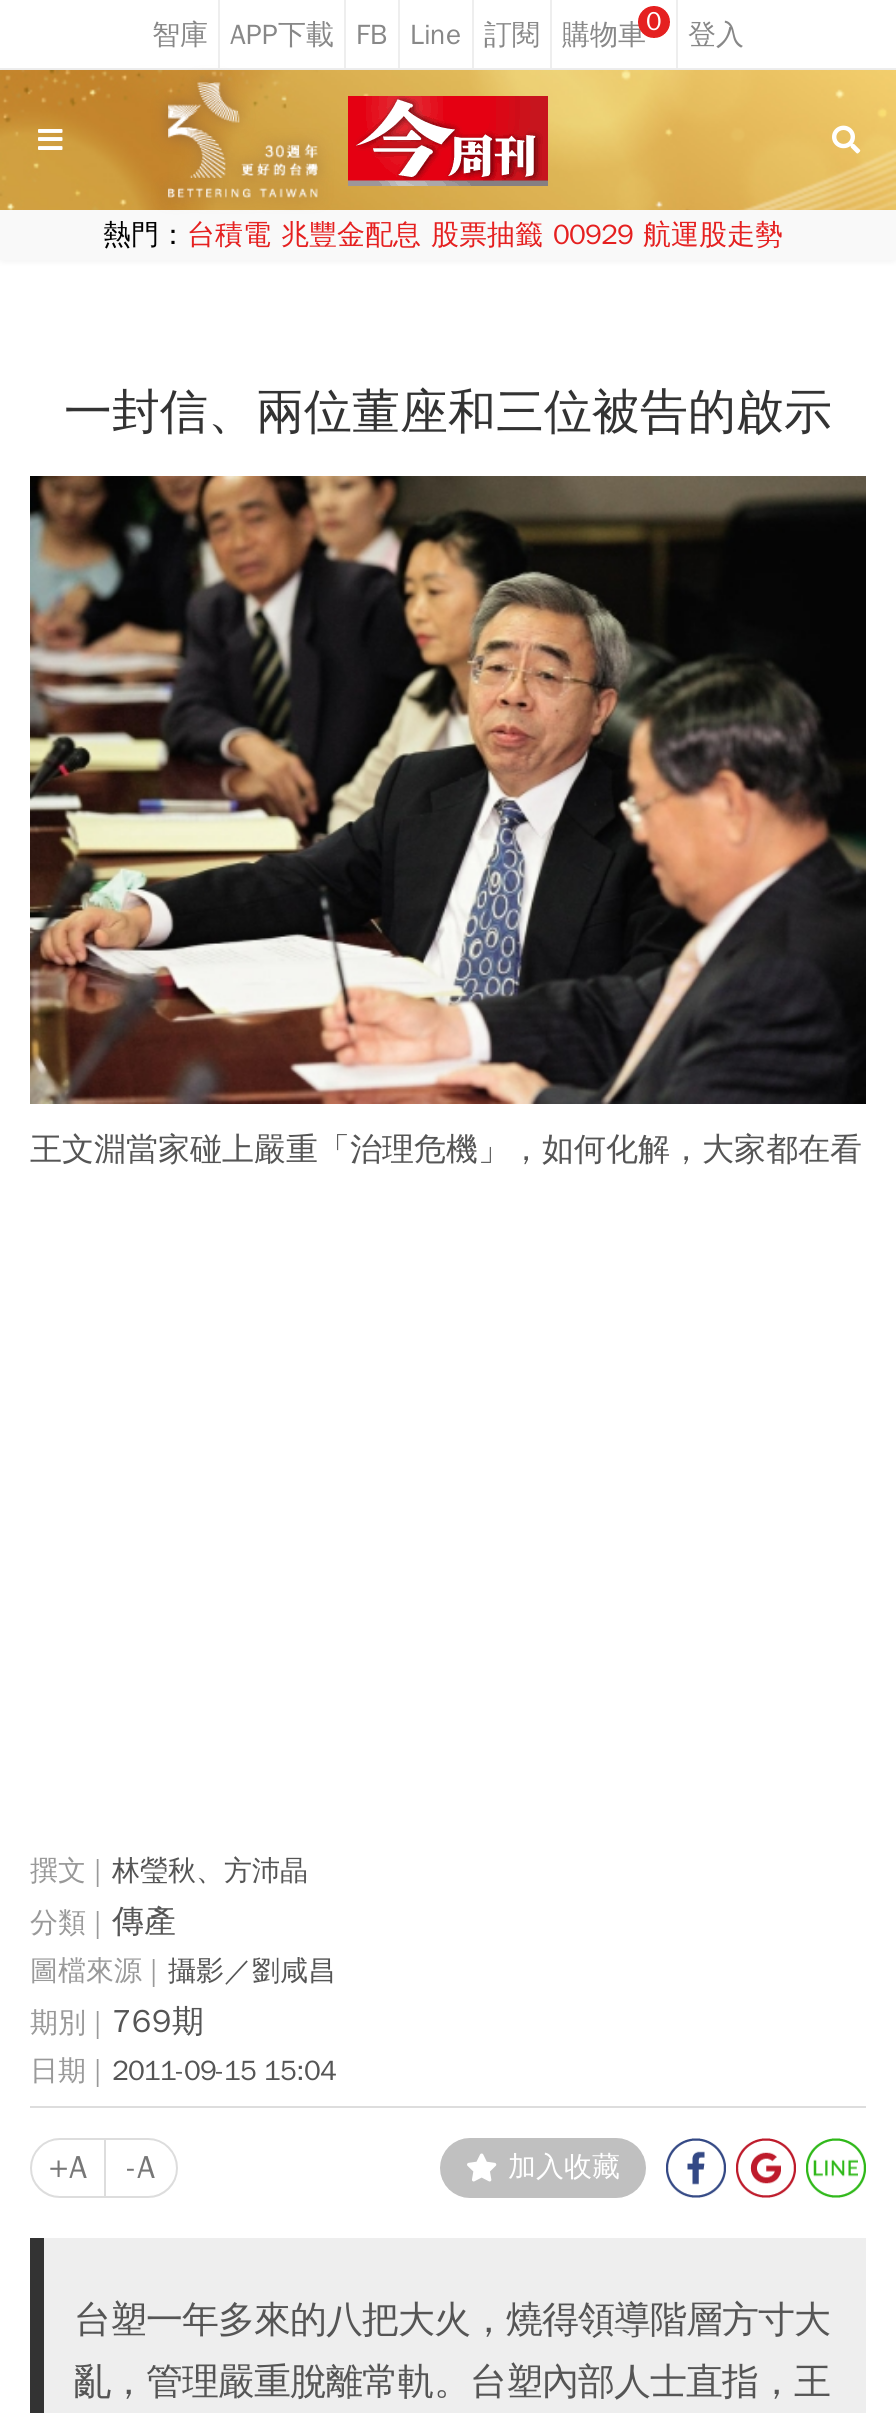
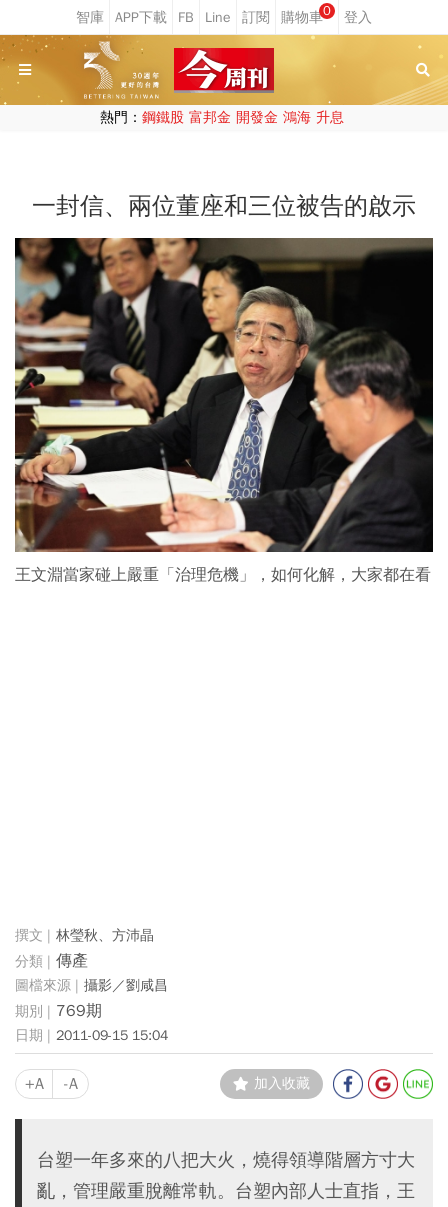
[103,218,783,252] 熱門：台積電 兆豐金配息 股票抽籤 00929 航運股走勢 -> [99,109,343,126] 熱門：鋼鐵股 富邦金 開發金 鴻海 升息

